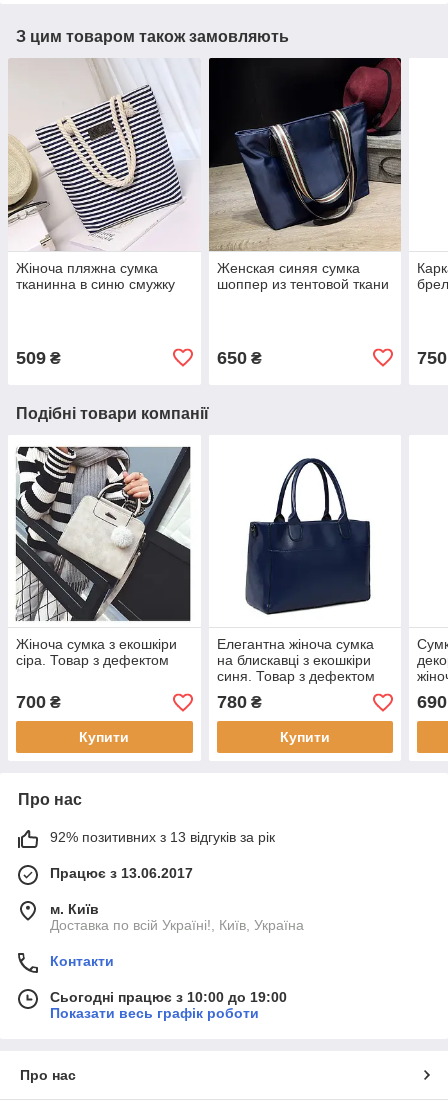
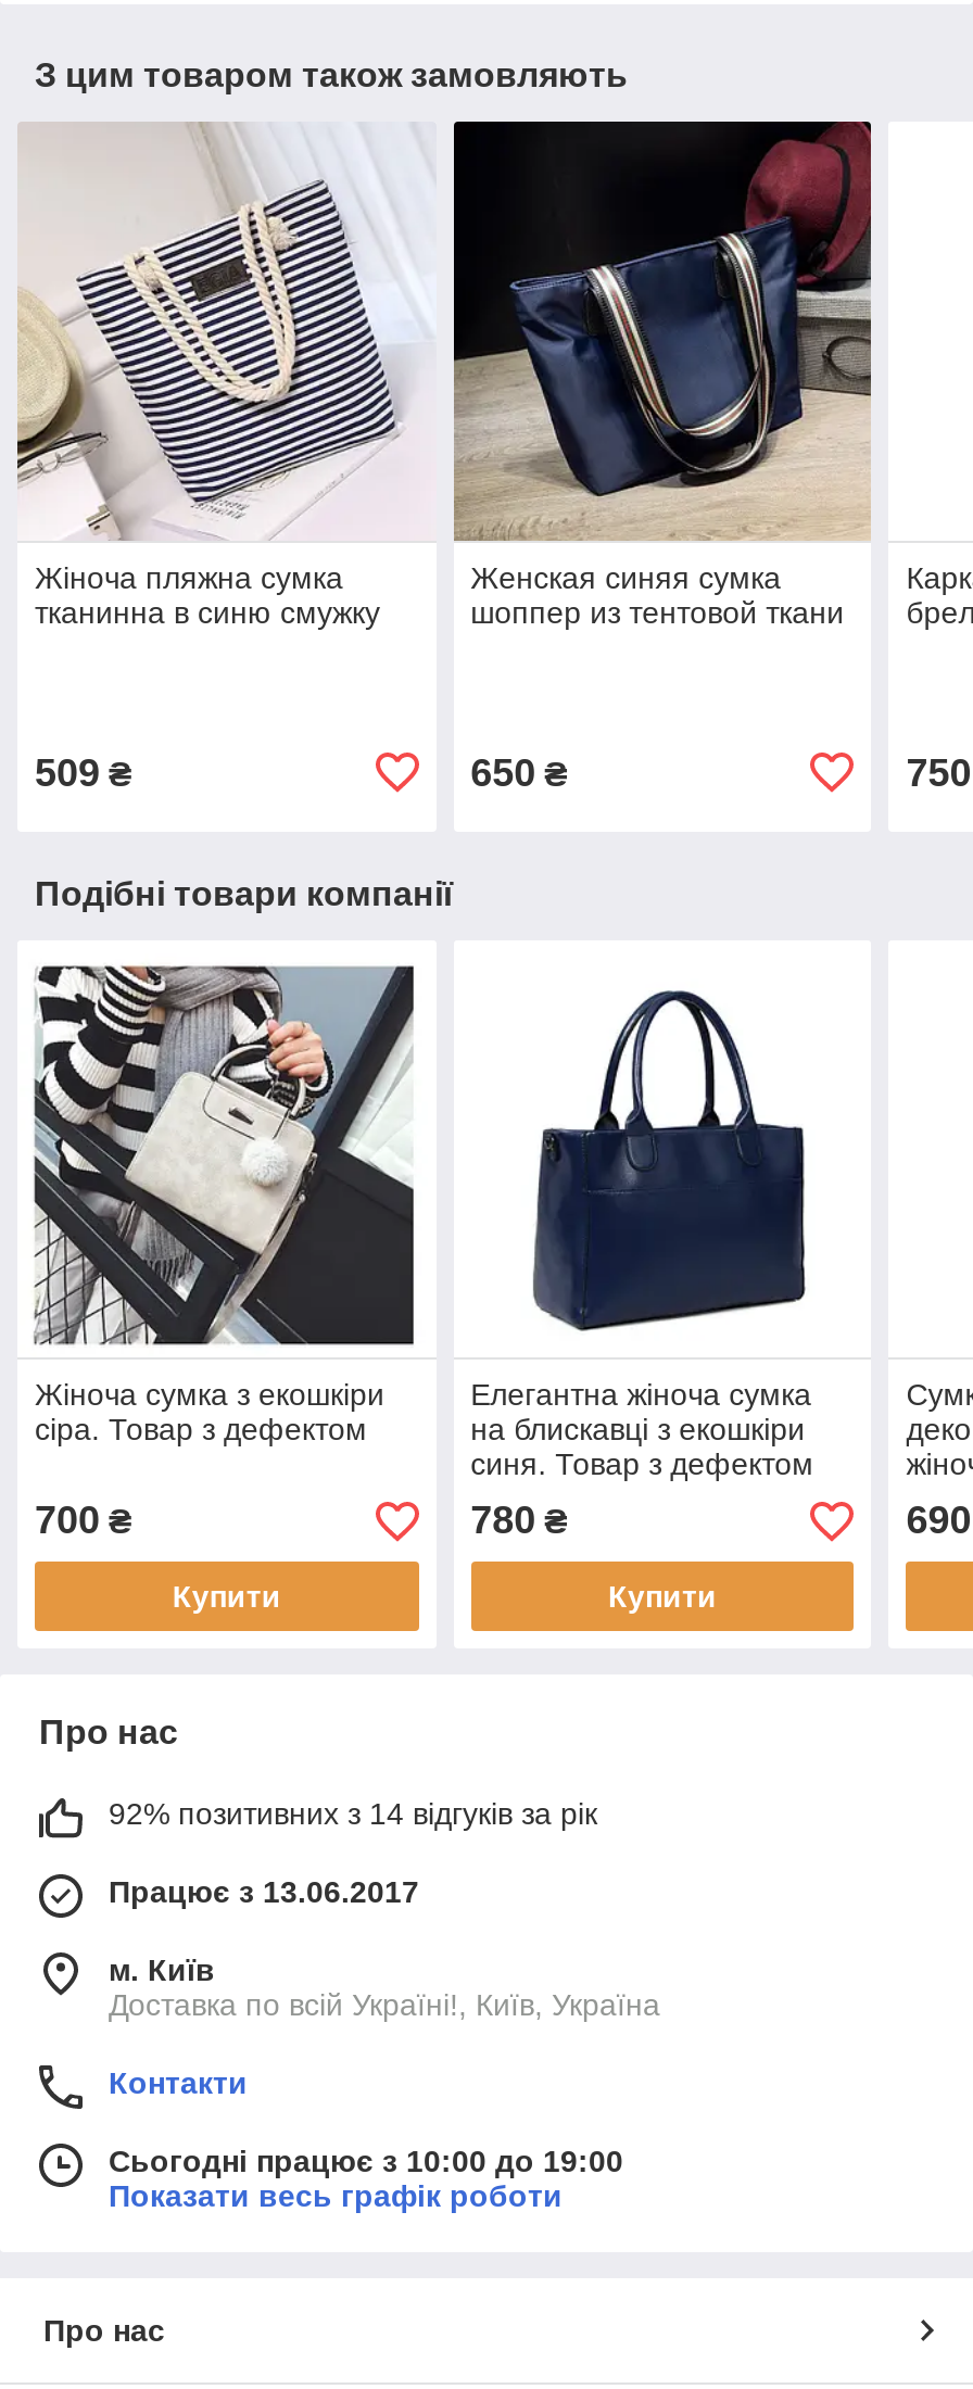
[50,829,275,845] 92% позитивних з 13 відгуків за рік -> [109,1797,597,1832] 92% позитивних з 14 відгуків за рік

